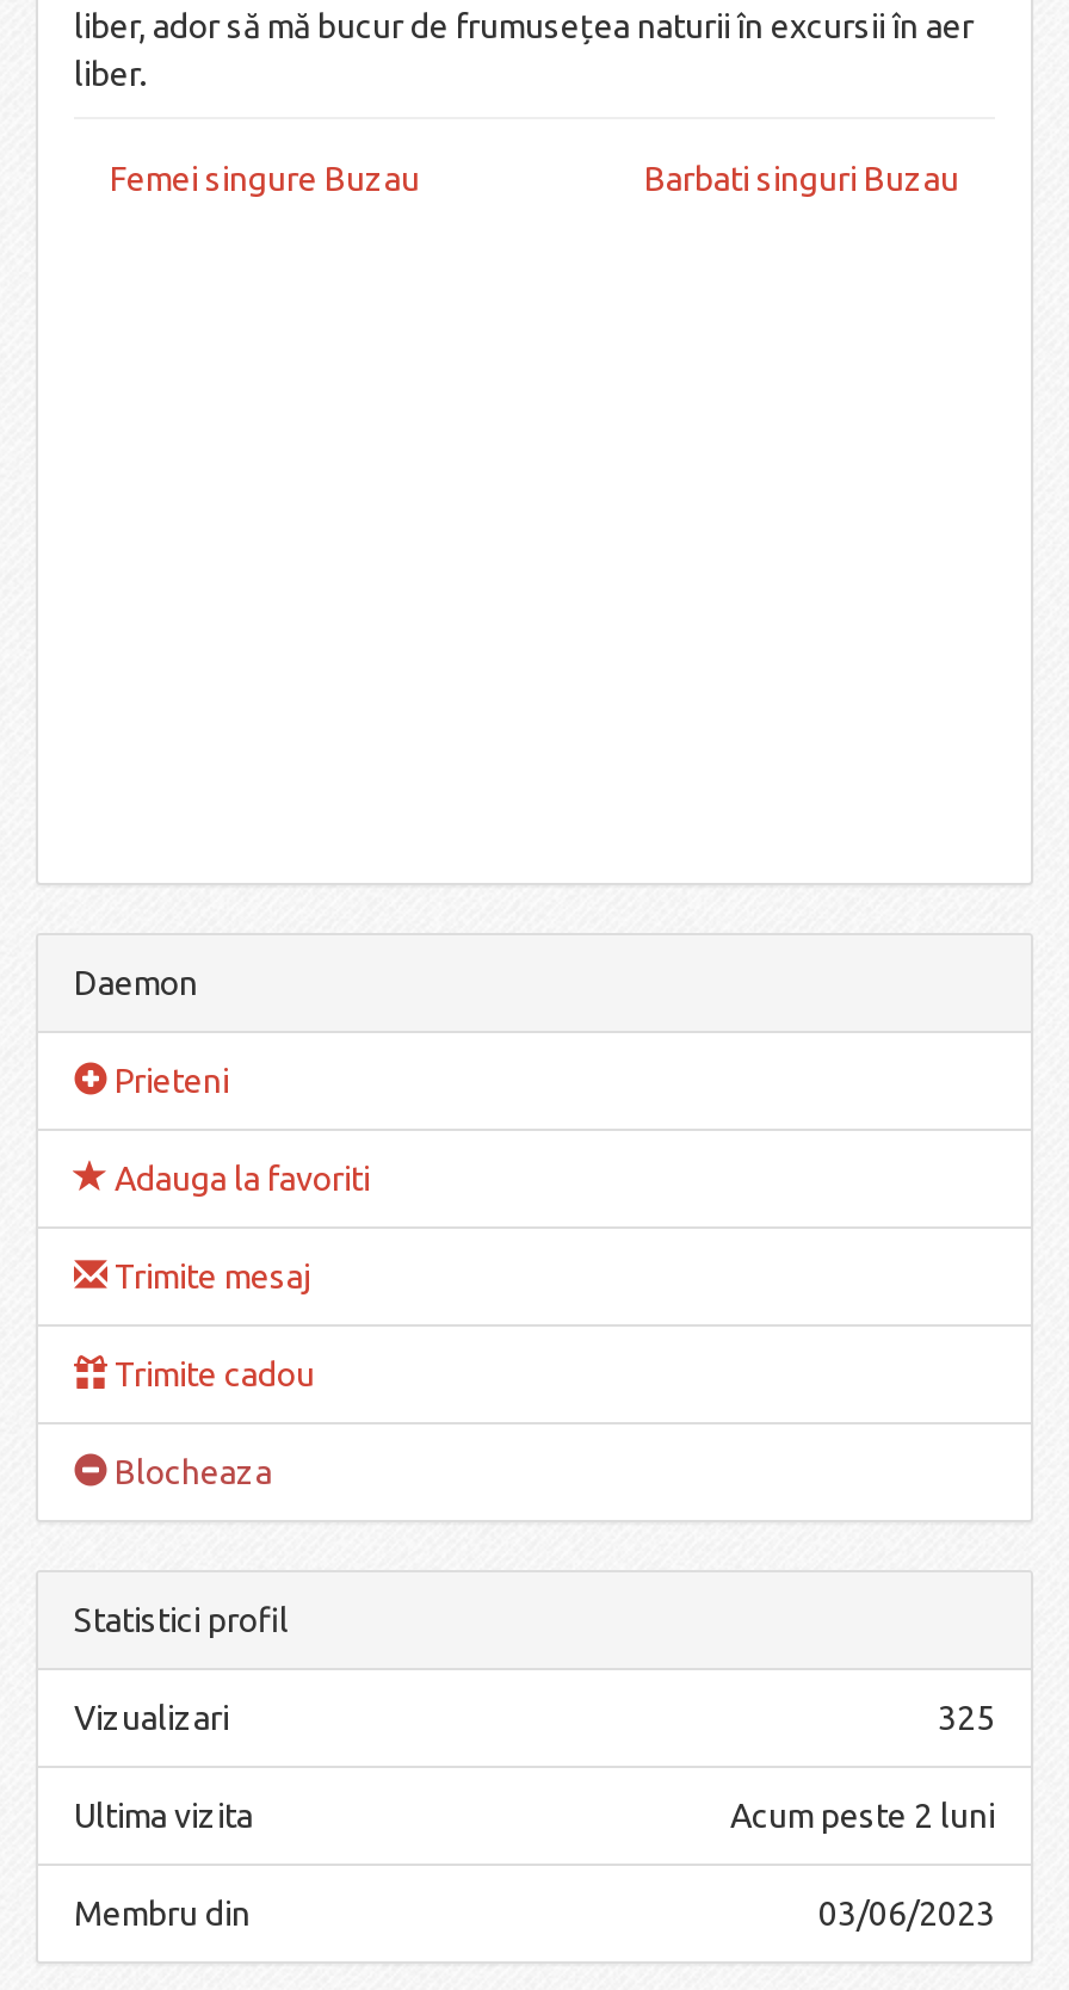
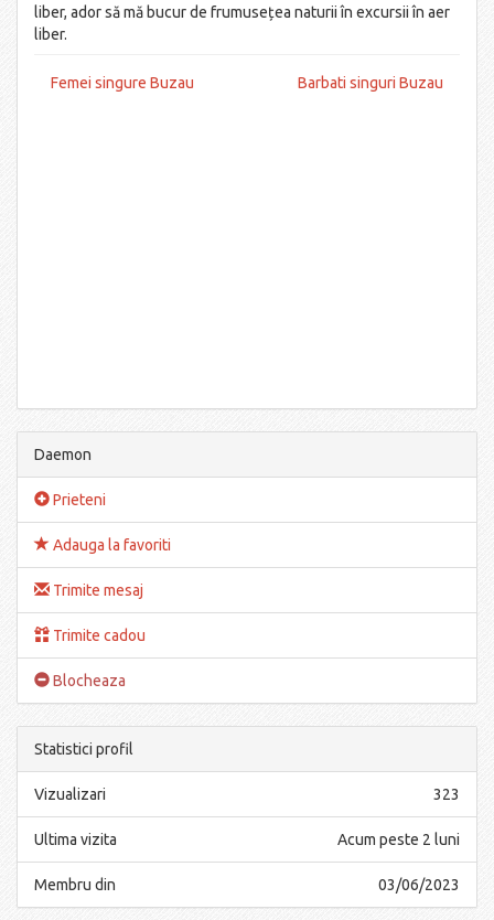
[938,1699,995,1737] 325 -> [433,785,460,803] 323

